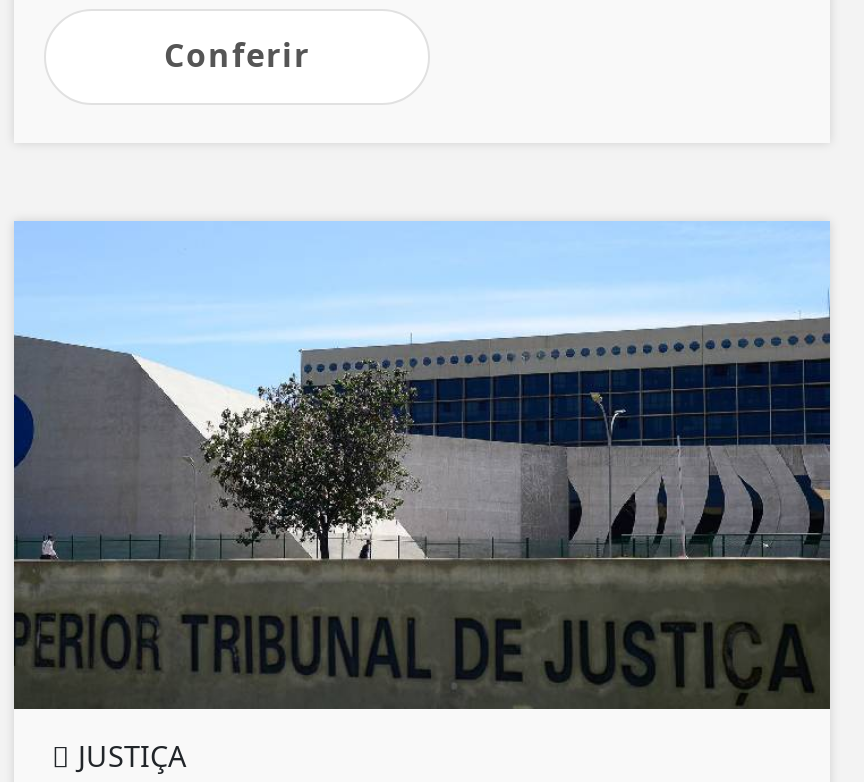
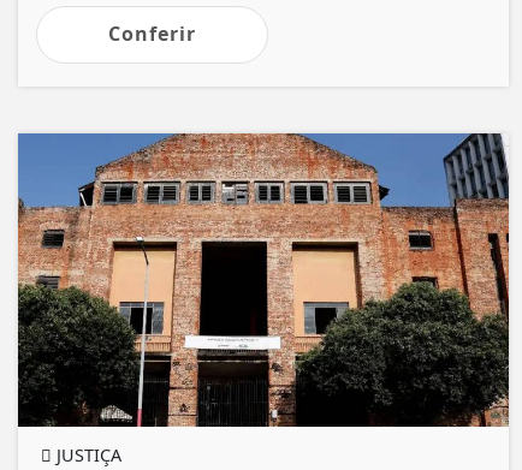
[12,220,832,710] [image] -> [17,132,510,428] [image]

